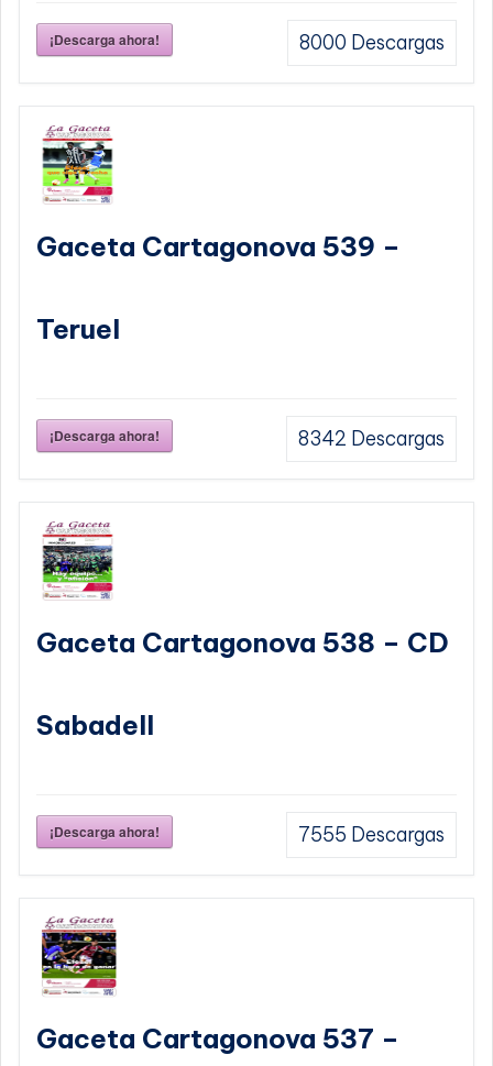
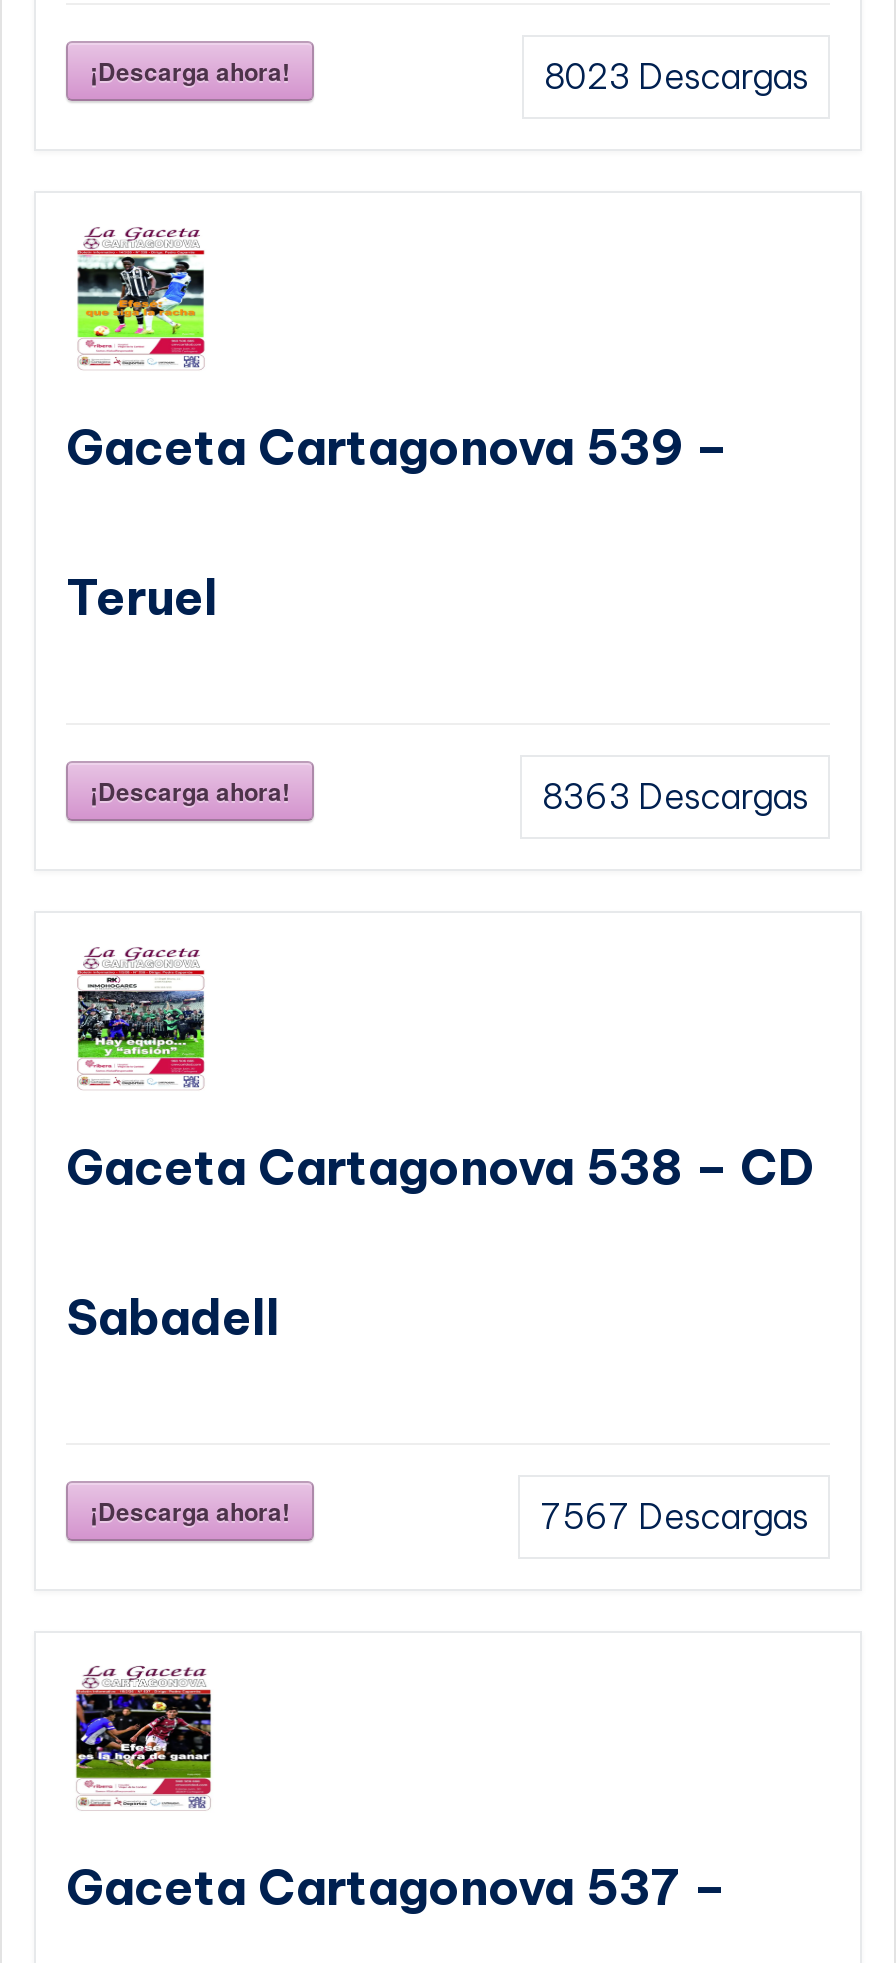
[299,31,445,55] 8000 Descargas -> [544,55,808,99] 8023 Descargas
[298,427,445,451] 8342 Descargas -> [542,775,808,819] 8363 Descargas
[298,823,445,847] 7555 Descargas -> [540,1495,808,1539] 7567 Descargas

